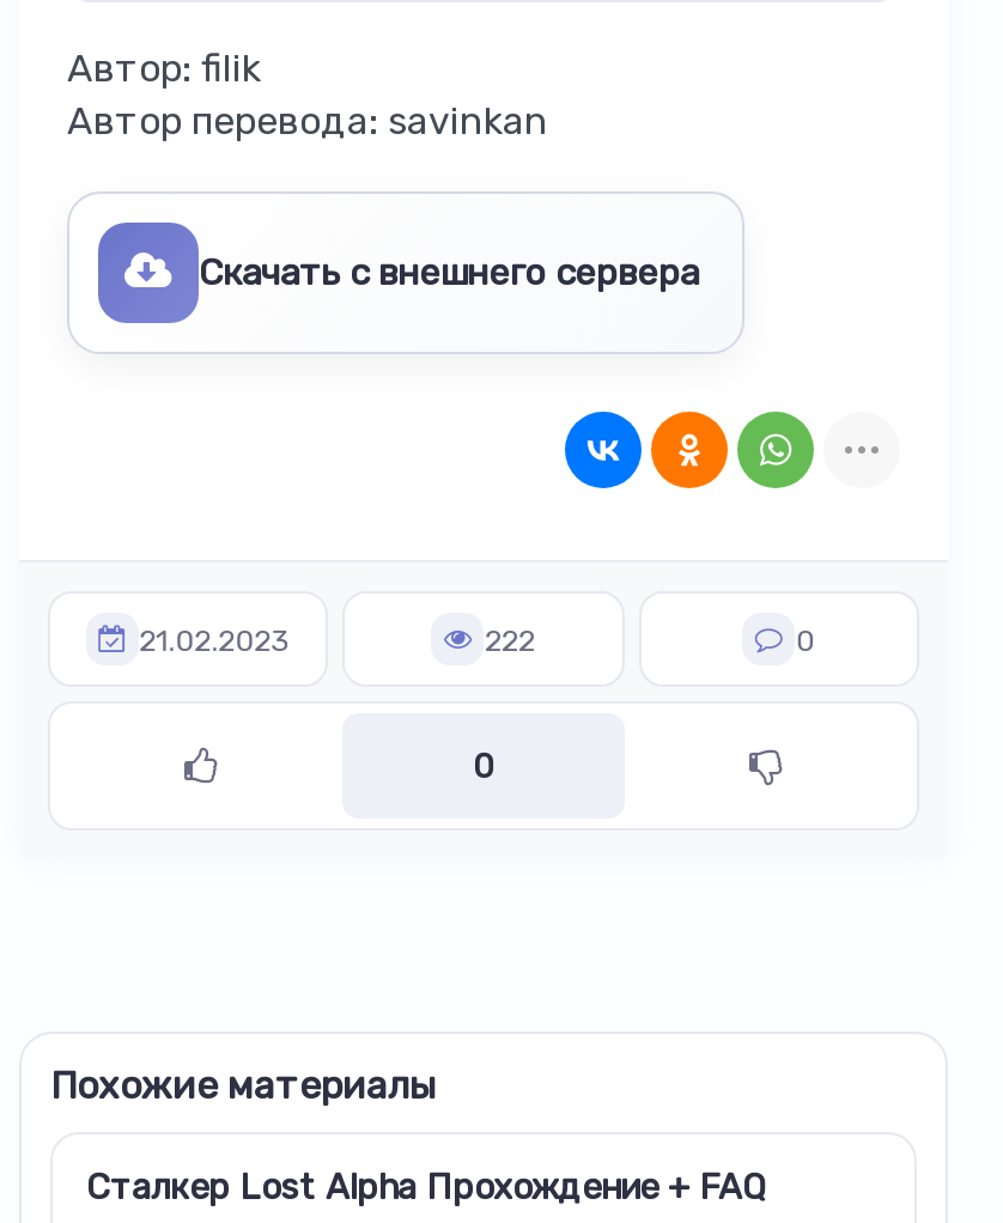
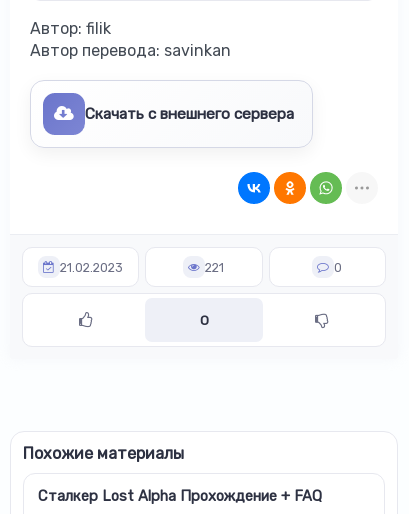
[485,622,535,658] 222 -> [205,260,224,275] 221

